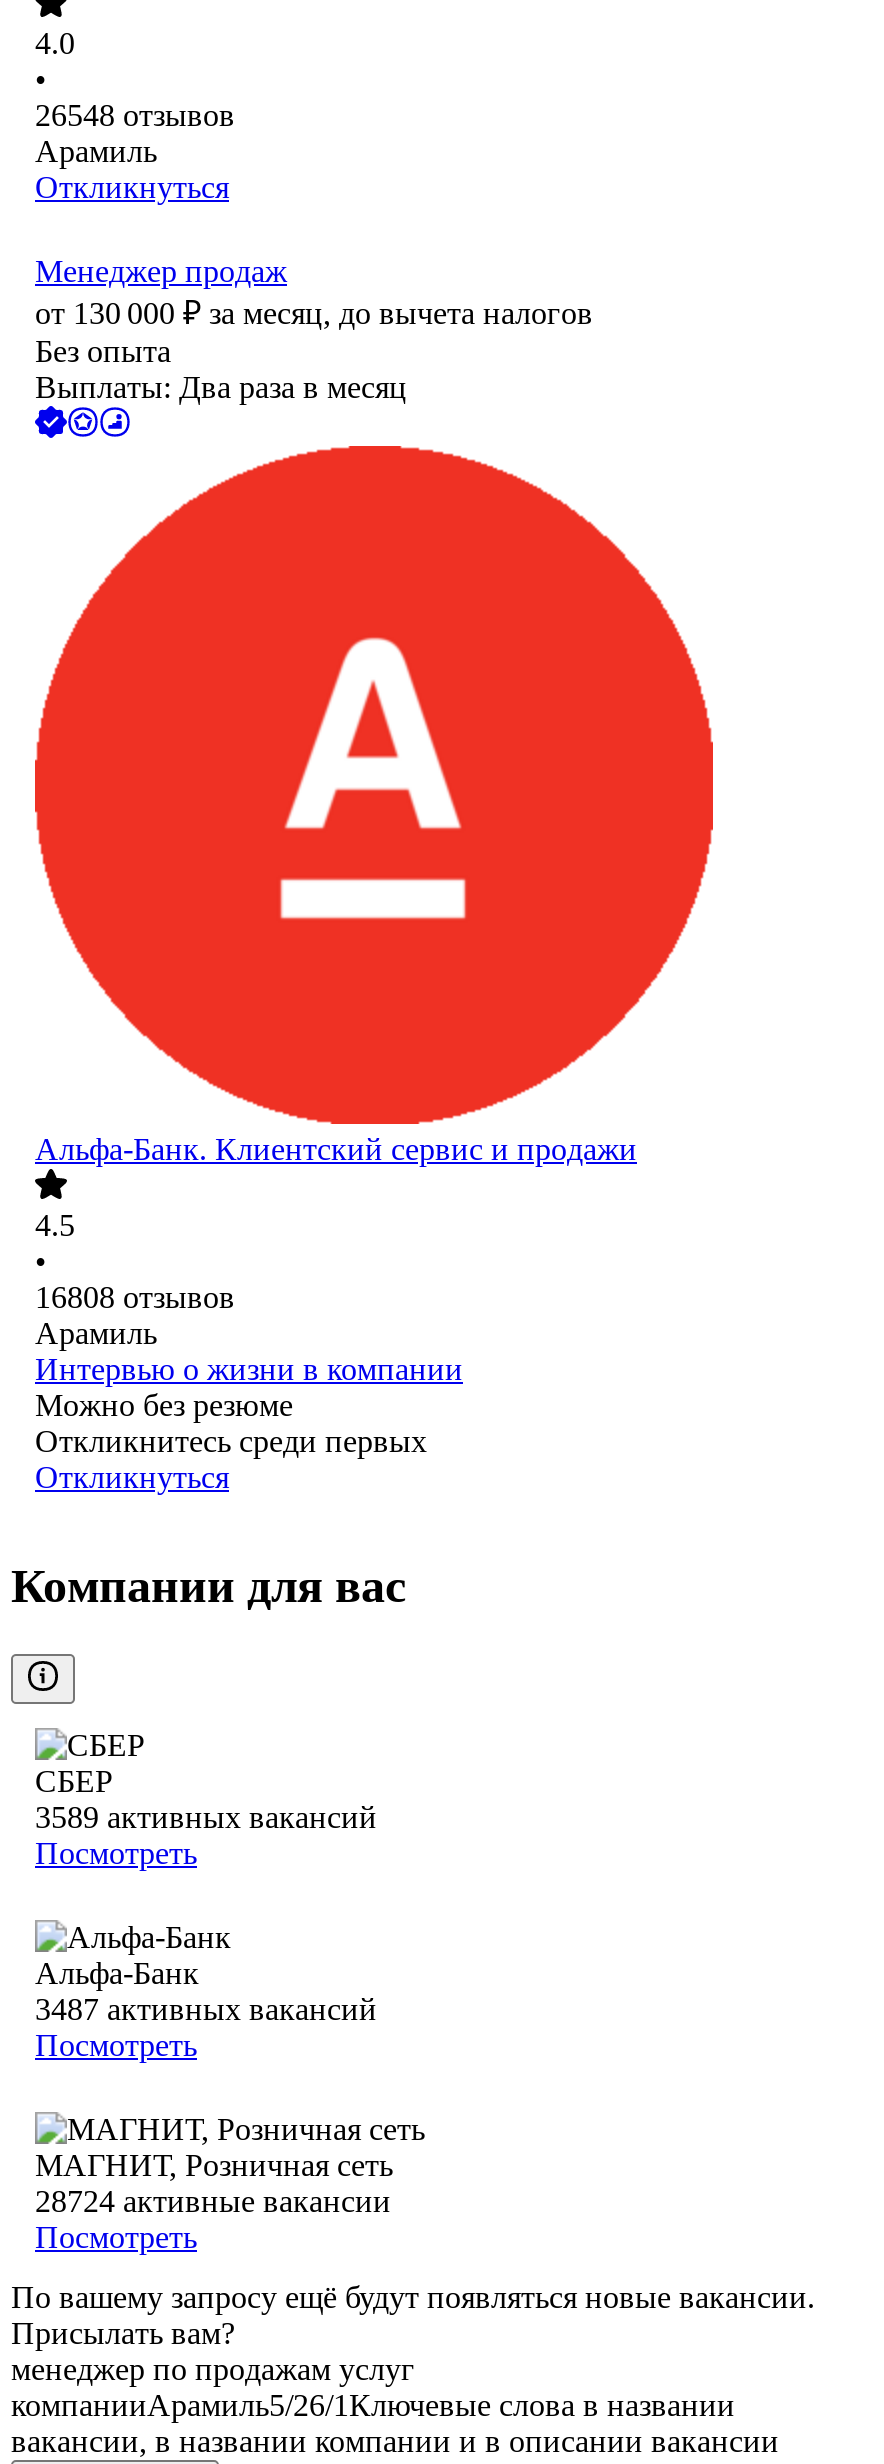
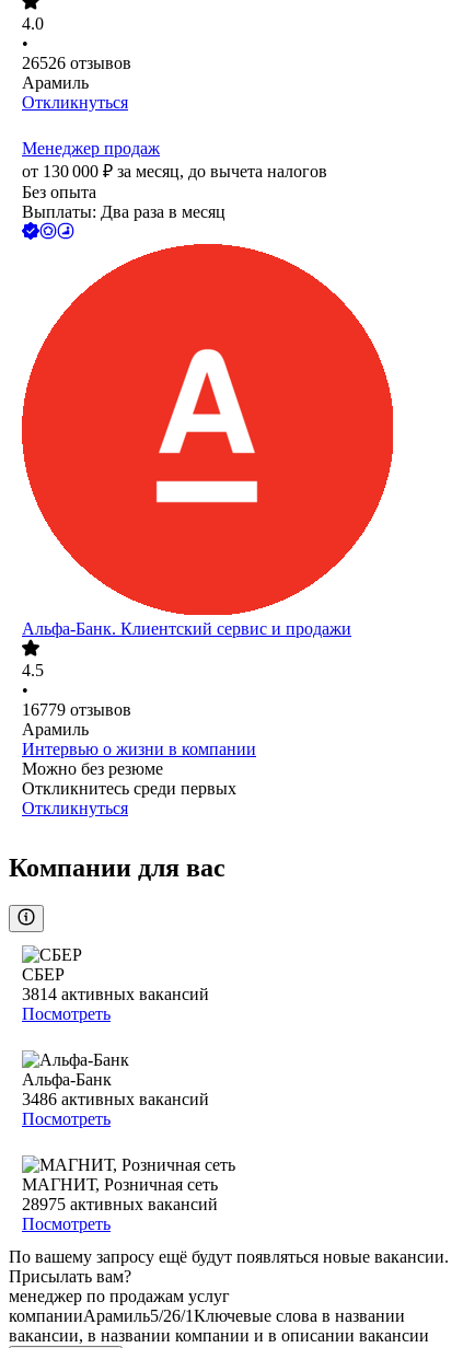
[35,99,235,133] 26548 отзывов -> [22,54,131,73] 26526 отзывов
[35,1281,235,1315] 16808 отзывов -> [22,701,131,719] 16779 отзывов
[35,1801,377,1835] 3589 активных вакансий -> [22,985,209,1004] 3814 активных вакансий
[35,1993,377,2027] 3487 активных вакансий -> [22,1090,209,1109] 3486 активных вакансий
[35,2185,391,2219] 28724 активные вакансии -> [22,1195,218,1214] 28975 активных вакансий

